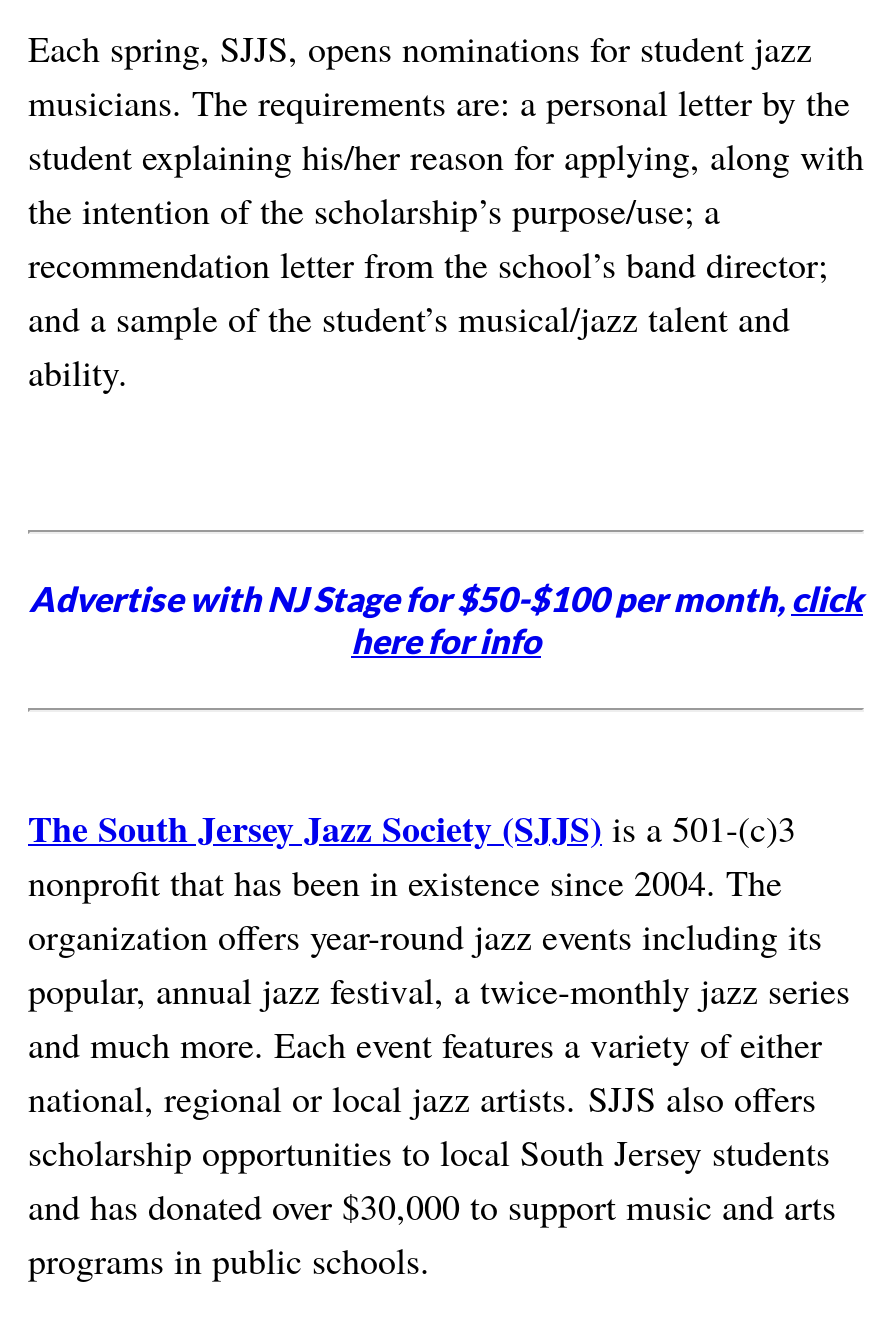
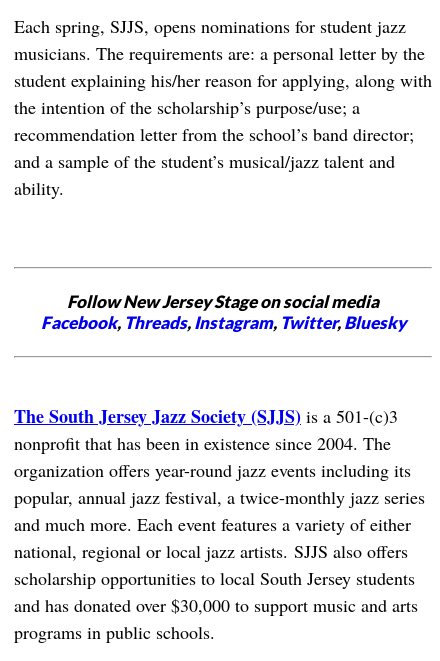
[29,579,863,663] Advertise with NJ Stage for $50-$100 per month, click | here for info -> [40,291,405,333] Follow New Jersey Stage on social media | Facebook, Threads, Instagram, Twitter, Bluesky

